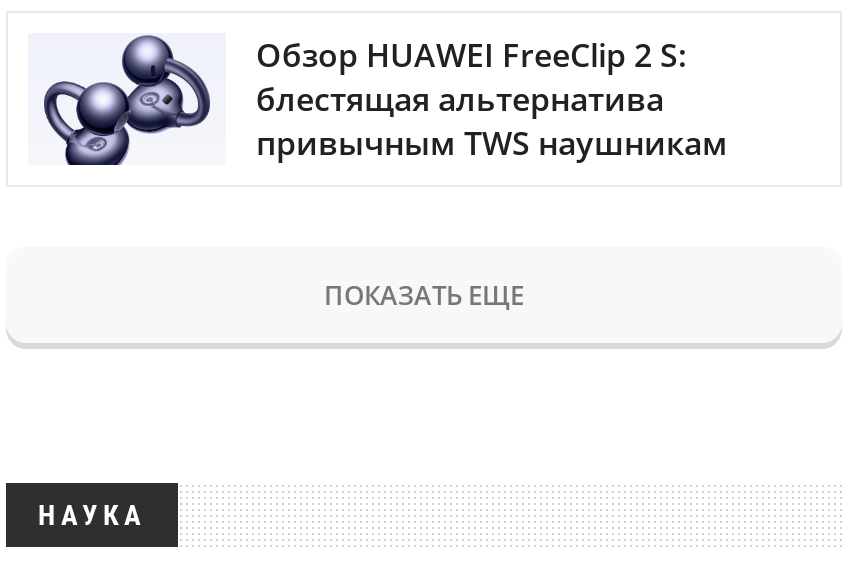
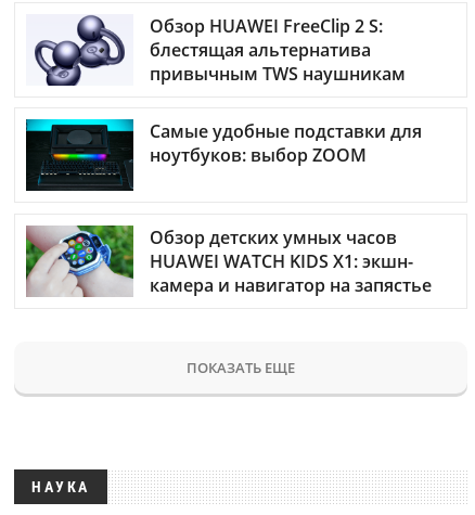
none -> [25,118,432,297] [image] | Самые удобные подставки для | ноутбуков: выбор ZOOM | Обзор детских умных часов | HUAWEI WATCH KIDS X1: экшн- | камера и навигатор на запястье
none -> [25,224,134,298] [image]

